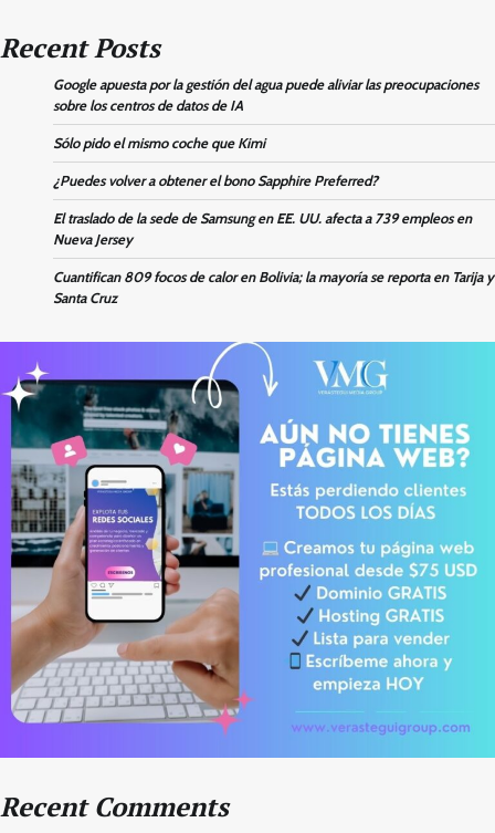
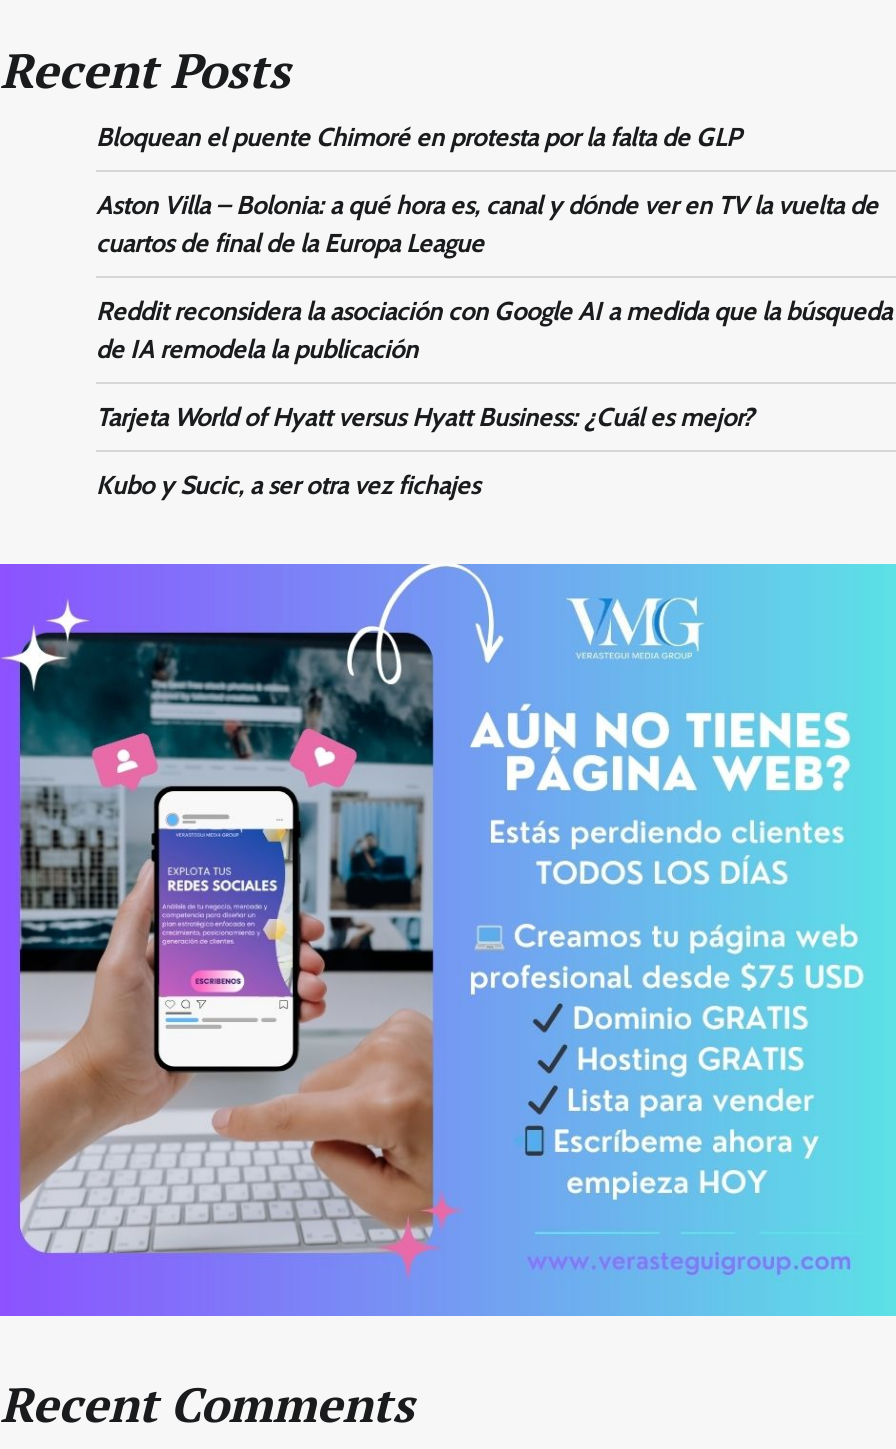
[53,76,478,114] Google apuesta por la gestión del agua puede aliviar las preocupaciones | sobre los centros de datos de IA -> [96,123,742,153] Bloquean el puente Chimoré en protesta por la falta de GLP
[53,135,265,152] Sólo pido el mismo coche que Kimi -> [96,191,878,259] Aston Villa – Bolonia: a qué hora es, canal y dónde ver en TV la vuelta de | cuartos de final de la Europa League
[53,173,378,189] ¿Puedes volver a obtener el bono Sapphire Preferred? -> [96,297,892,365] Reddit reconsidera la asociación con Google AI a medida que la búsqueda | de IA remodela la publicación
[53,210,472,248] El traslado de la sede de Samsung en EE. UU. afecta a 739 empleos en | Nueva Jersey -> [96,403,754,433] Tarjeta World of Hyatt versus Hyatt Business: ¿Cuál es mejor?
[53,269,494,307] Cuantifican 809 focos de calor en Bolivia; la mayoría se reporta en Tarija y | Santa Cruz -> [96,471,480,501] Kubo y Sucic, a ser otra vez fichajes

